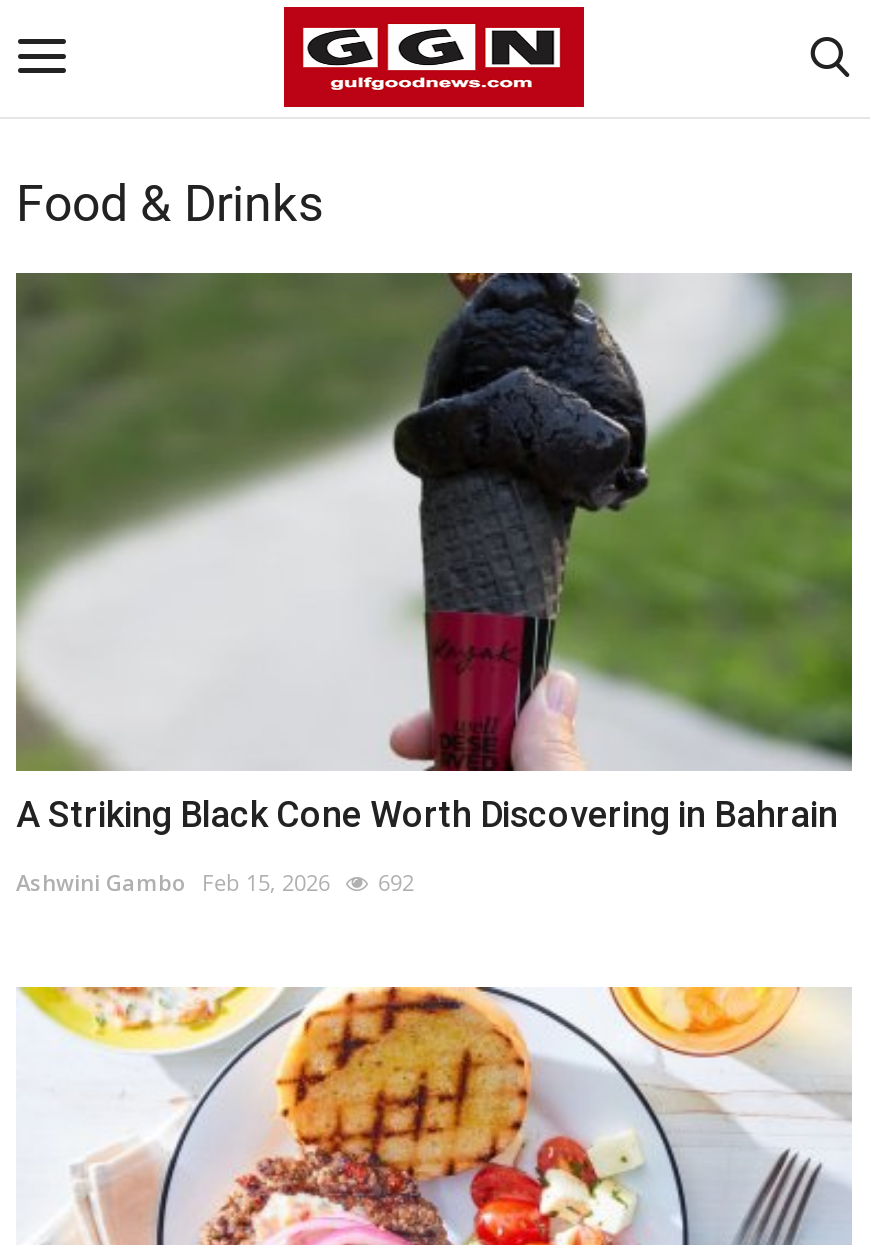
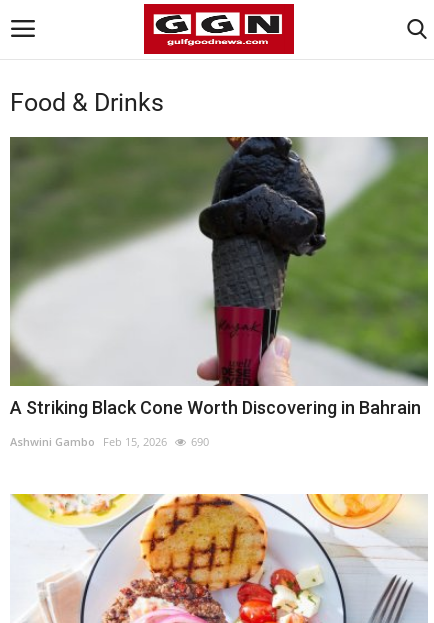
[378,866,414,896] 692 -> [191,434,209,449] 690

